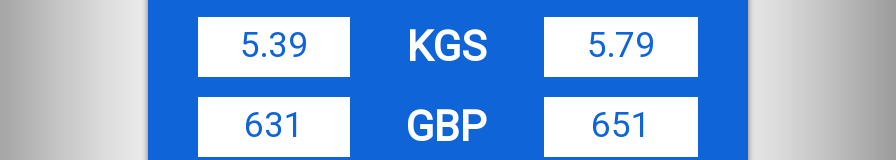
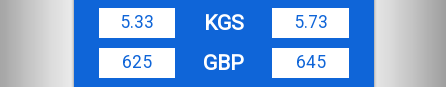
[240,25,308,65] 5.39 -> [120,12,154,32] 5.33
[587,25,655,65] 5.79 -> [293,12,327,32] 5.73
[244,105,304,145] 631 -> [122,52,152,72] 625
[591,105,651,145] 651 -> [295,52,325,72] 645

